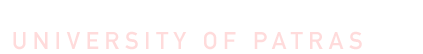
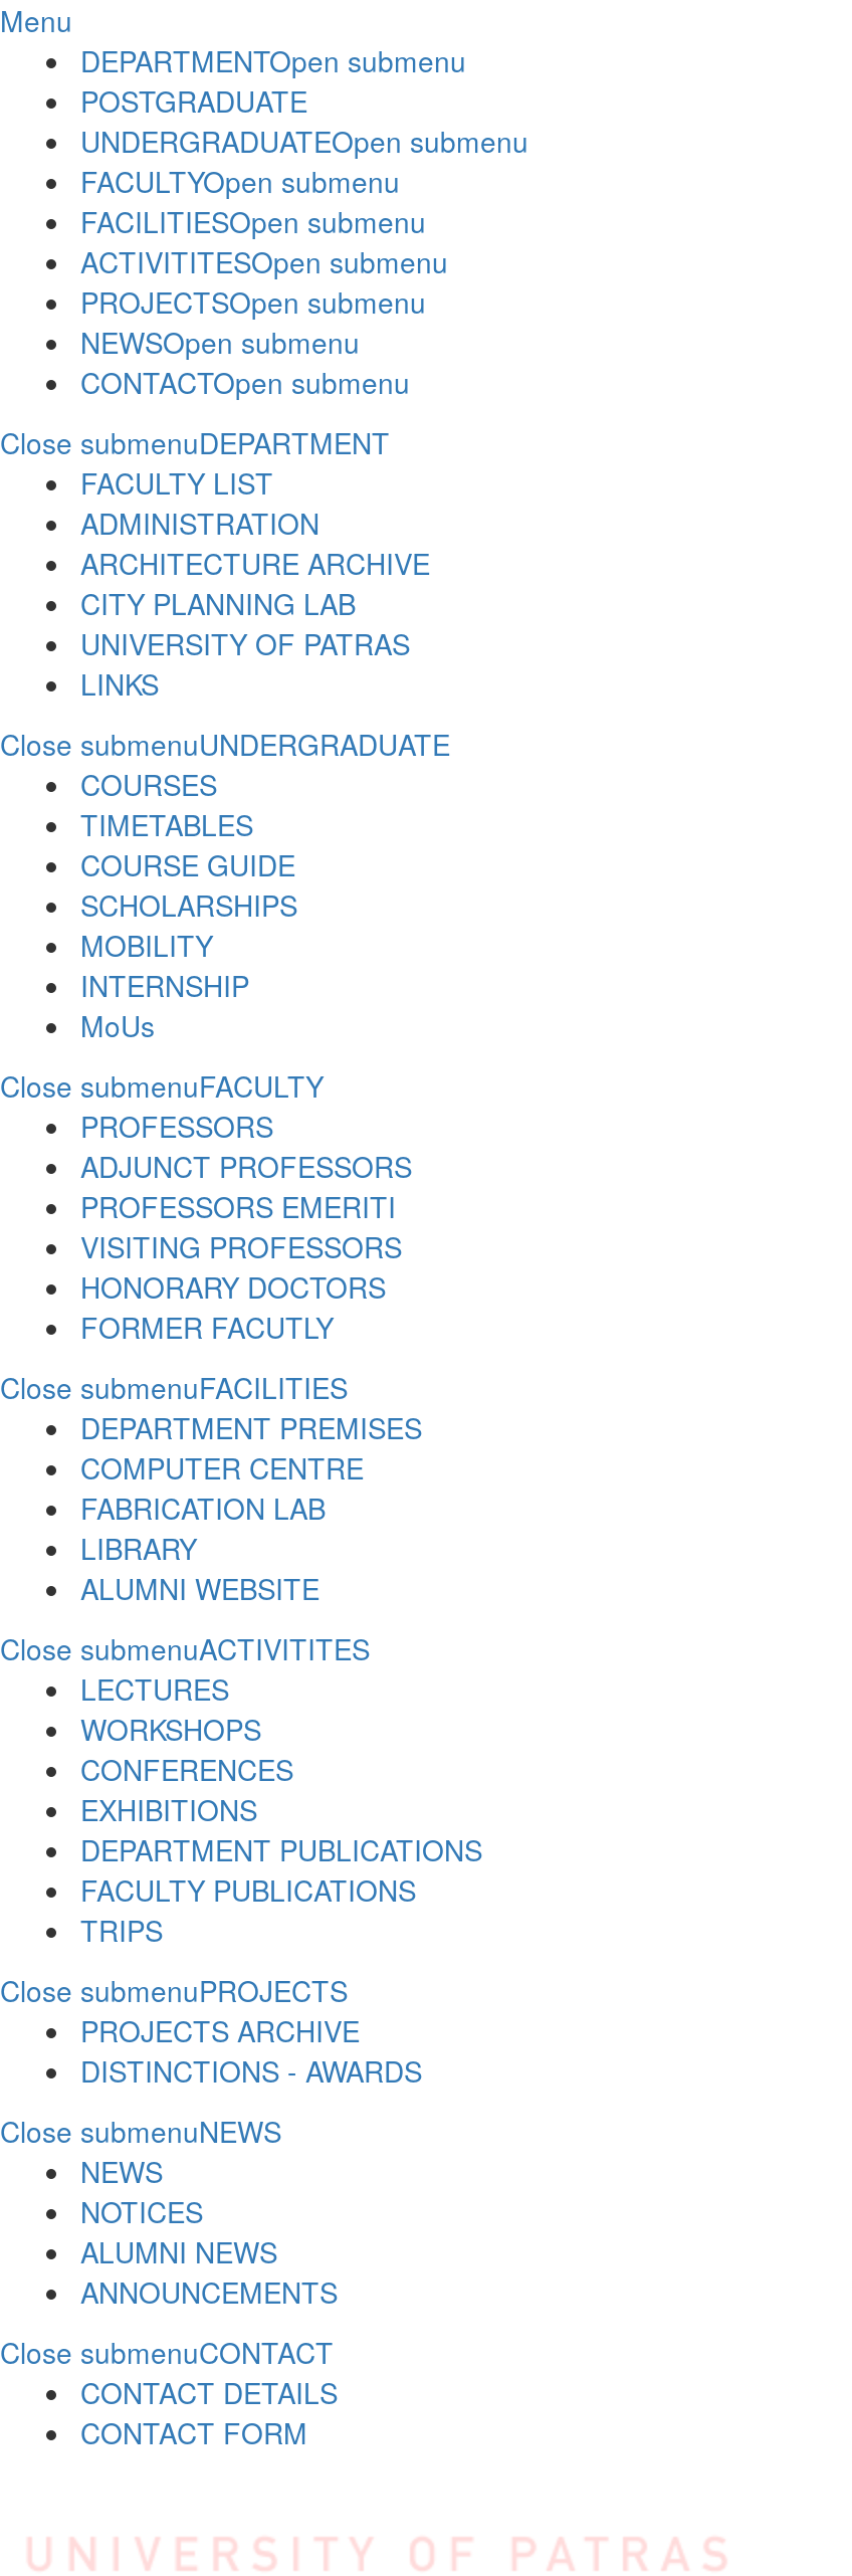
none -> [0,0,528,2452] Menu | DEPARTMENTOpen submenu | POSTGRADUATE | UNDERGRADUATEOpen submenu | FACULTYOpen submenu | FACILITIESOpen submenu | ACTIVITITESOpen submenu | PROJECTSOpen submenu | NEWSOpen submenu | CONTACTOpen submenu | Close submenuDEPARTMENT | FACULTY LIST | ADMINISTRATION | ARCHITECTURE ARCHIVE | CITY PLANNING LAB | UNIVERSITY OF PATRAS | LINKS | Close submenuUNDERGRADUATE | COURSES | TIMETABLES | COURSE GUIDE | SCHOLARSHIPS | MOBILITY | INTERNSHIP | MoUs | Close submenuFACULTY | PROFESSORS | ADJUNCT PROFESSORS | PROFESSORS EMERITI | VISITING PROFESSORS | HONORARY DOCTORS | FORMER FACUTLY | Close submenuFACILITIES | DEPARTMENT PREMISES | COMPUTER CENTRE | FABRICATION LAB | LIBRARY | ALUMNI WEBSITE | Close submenuACTIVITITES | LECTURES | WORKSHOPS | CONFERENCES | EXHIBITIONS | DEPARTMENT PUBLICATIONS | FACULTY PUBLICATIONS | TRIPS | Close submenuPROJECTS | PROJECTS ARCHIVE | DISTINCTIONS - AWARDS | Close submenuNEWS | NEWS | NOTICES | ALUMNI NEWS | ANNOUNCEMENTS | Close submenuCONTACT | CONTACT DETAILS | CONTACT FORM

